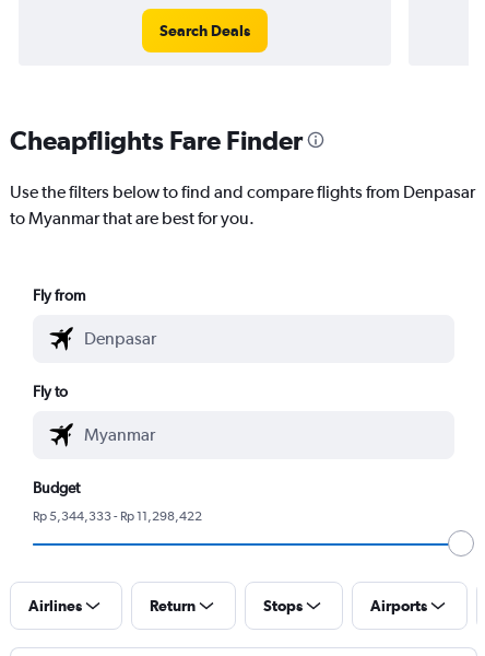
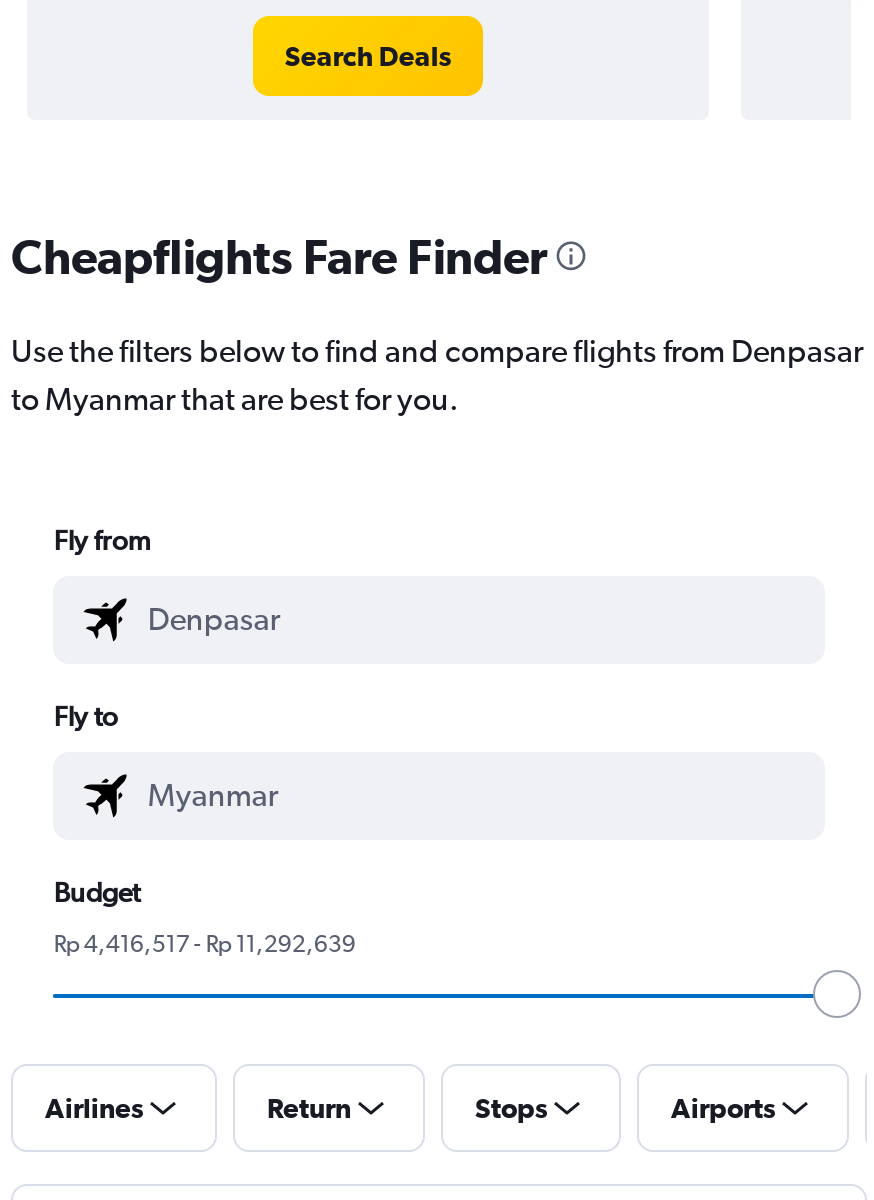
[33,508,203,523] Rp 5,344,333 - Rp 11,298,422 -> [54,930,356,958] Rp 4,416,517 - Rp 11,292,639

